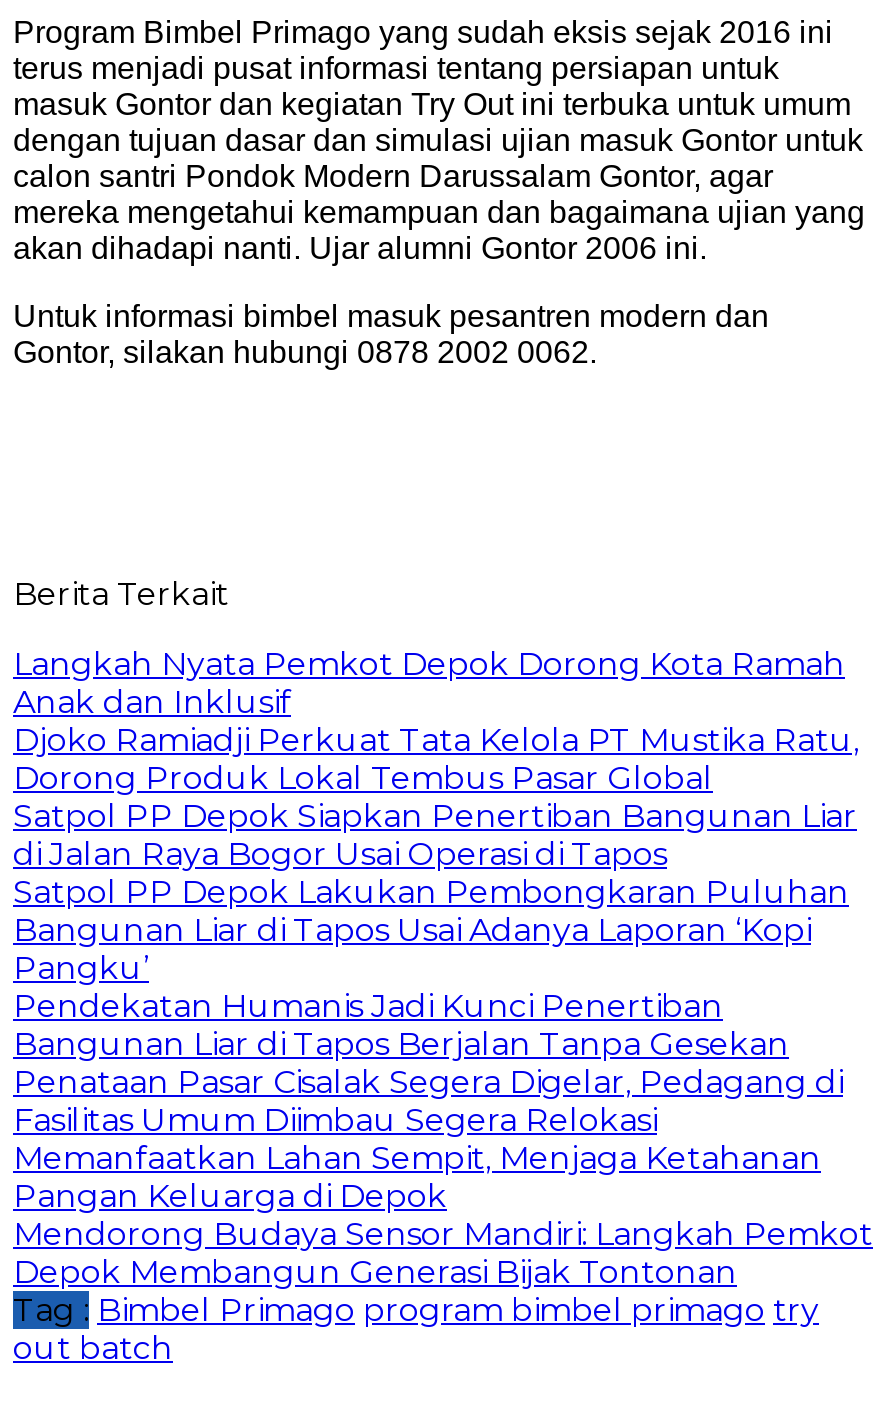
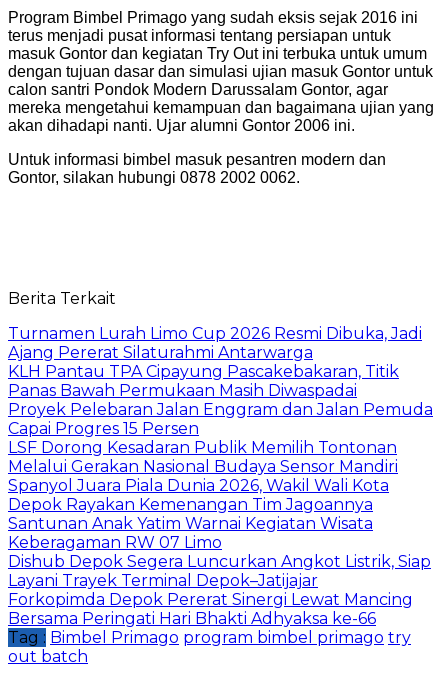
[13,645,873,1291] Langkah Nyata Pemkot Depok Dorong Kota Ramah | Anak dan Inklusif | Djoko Ramiadji Perkuat Tata Kelola PT Mustika Ratu, | Dorong Produk Lokal Tembus Pasar Global | Satpol PP Depok Siapkan Penertiban Bangunan Liar | di Jalan Raya Bogor Usai Operasi di Tapos | Satpol PP Depok Lakukan Pembongkaran Puluhan | Bangunan Liar di Tapos Usai Adanya Laporan ‘Kopi | Pangku’ | Pendekatan Humanis Jadi Kunci Penertiban | Bangunan Liar di Tapos Berjalan Tanpa Gesekan | Penataan Pasar Cisalak Segera Digelar, Pedagang di | Fasilitas Umum Diimbau Segera Relokasi | Memanfaatkan Lahan Sempit, Menjaga Ketahanan | Pangan Keluarga di Depok | Mendorong Budaya Sensor Mandiri: Langkah Pemkot | Depok Membangun Generasi Bijak Tontonan -> [8,324,433,628] Turnamen Lurah Limo Cup 2026 Resmi Dibuka, Jadi | Ajang Pererat Silaturahmi Antarwarga | KLH Pantau TPA Cipayung Pascakebakaran, Titik | Panas Bawah Permukaan Masih Diwaspadai | Proyek Pelebaran Jalan Enggram dan Jalan Pemuda | Capai Progres 15 Persen | LSF Dorong Kesadaran Publik Memilih Tontonan | Melalui Gerakan Nasional Budaya Sensor Mandiri | Spanyol Juara Piala Dunia 2026, Wakil Wali Kota | Depok Rayakan Kemenangan Tim Jagoannya | Santunan Anak Yatim Warnai Kegiatan Wisata | Keberagaman RW 07 Limo | Dishub Depok Segera Luncurkan Angkot Listrik, Siap | Layani Trayek Terminal Depok–Jatijajar | Forkopimda Depok Pererat Sinergi Lewat Mancing | Bersama Peringati Hari Bhakti Adhyaksa ke-66

